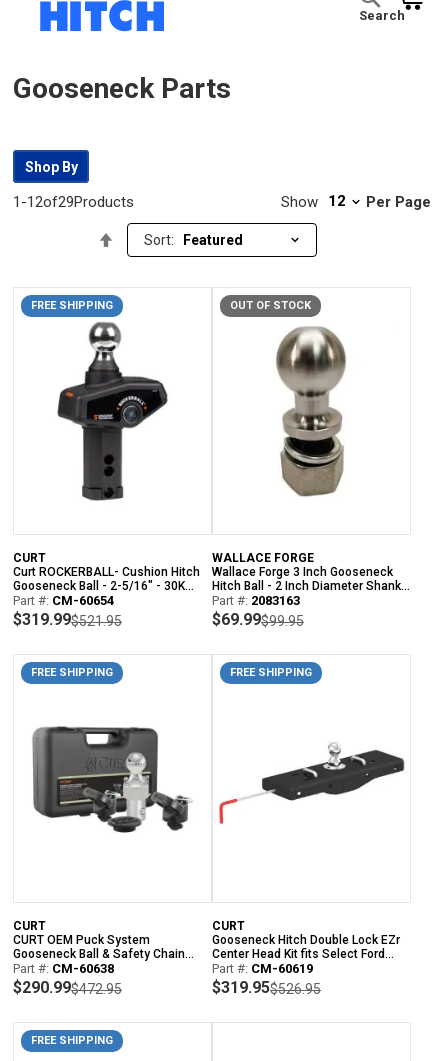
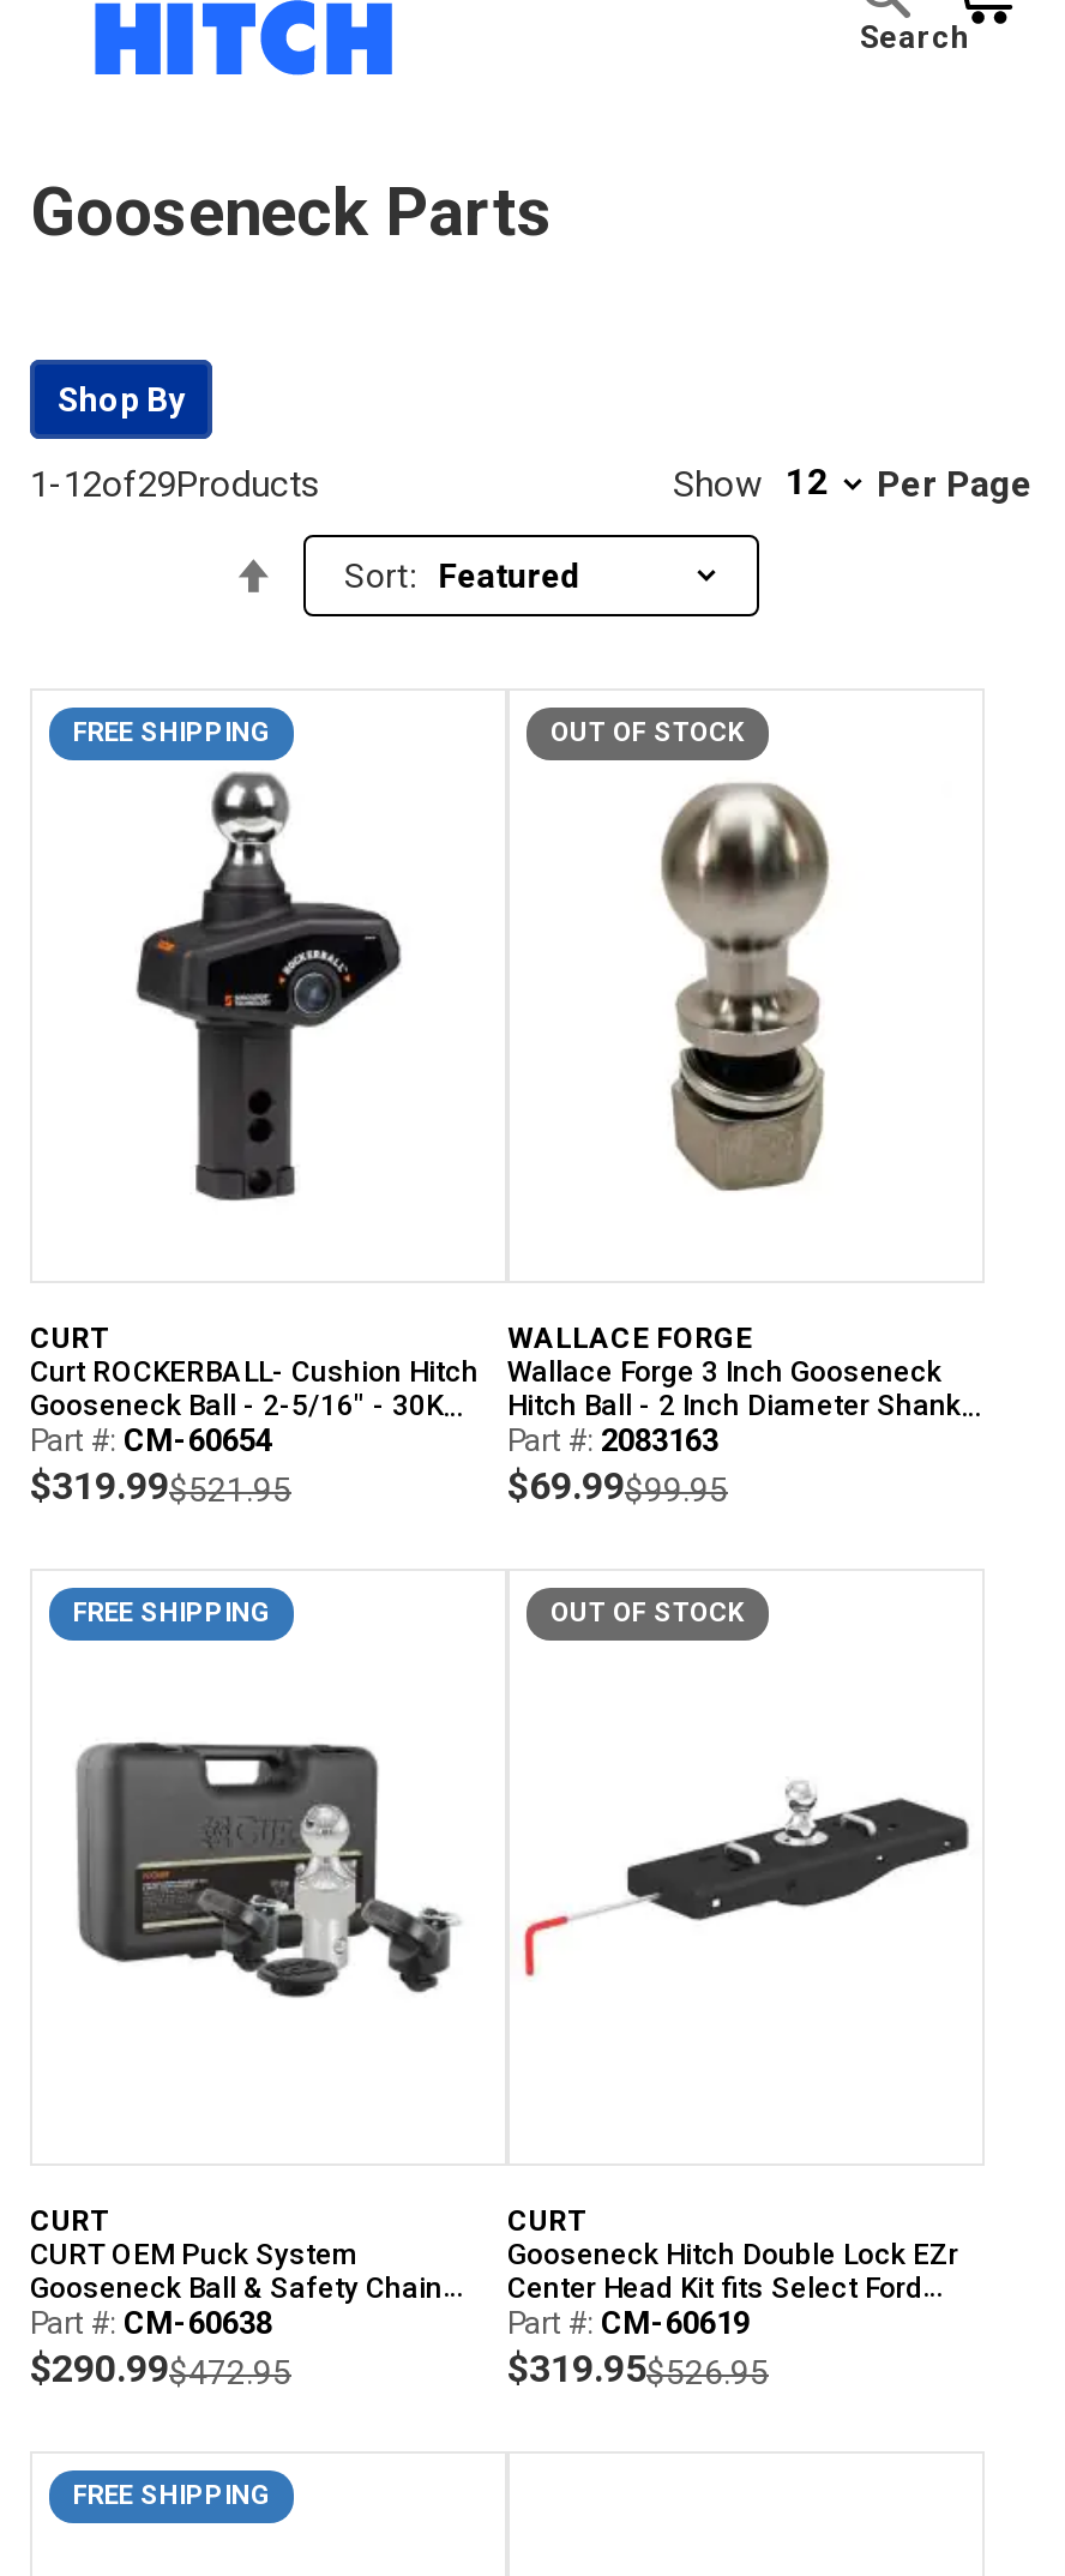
[230,666,312,679] FREE SHIPPING -> [550,1598,745,1629] OUT OF STOCK

